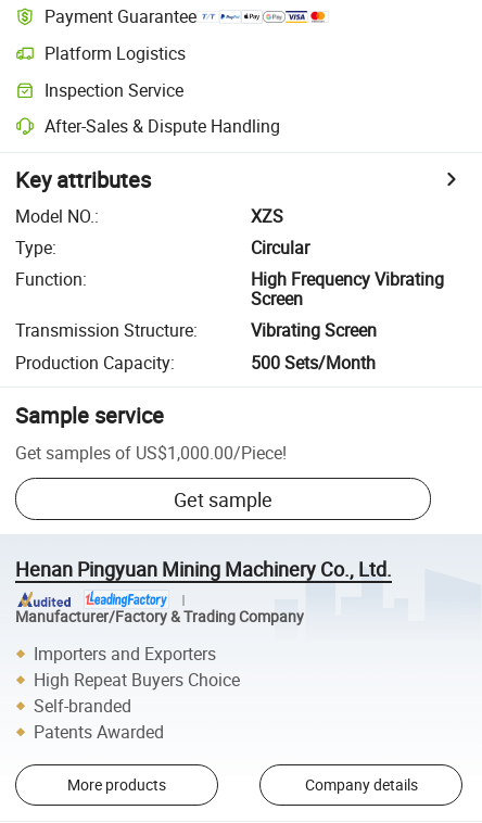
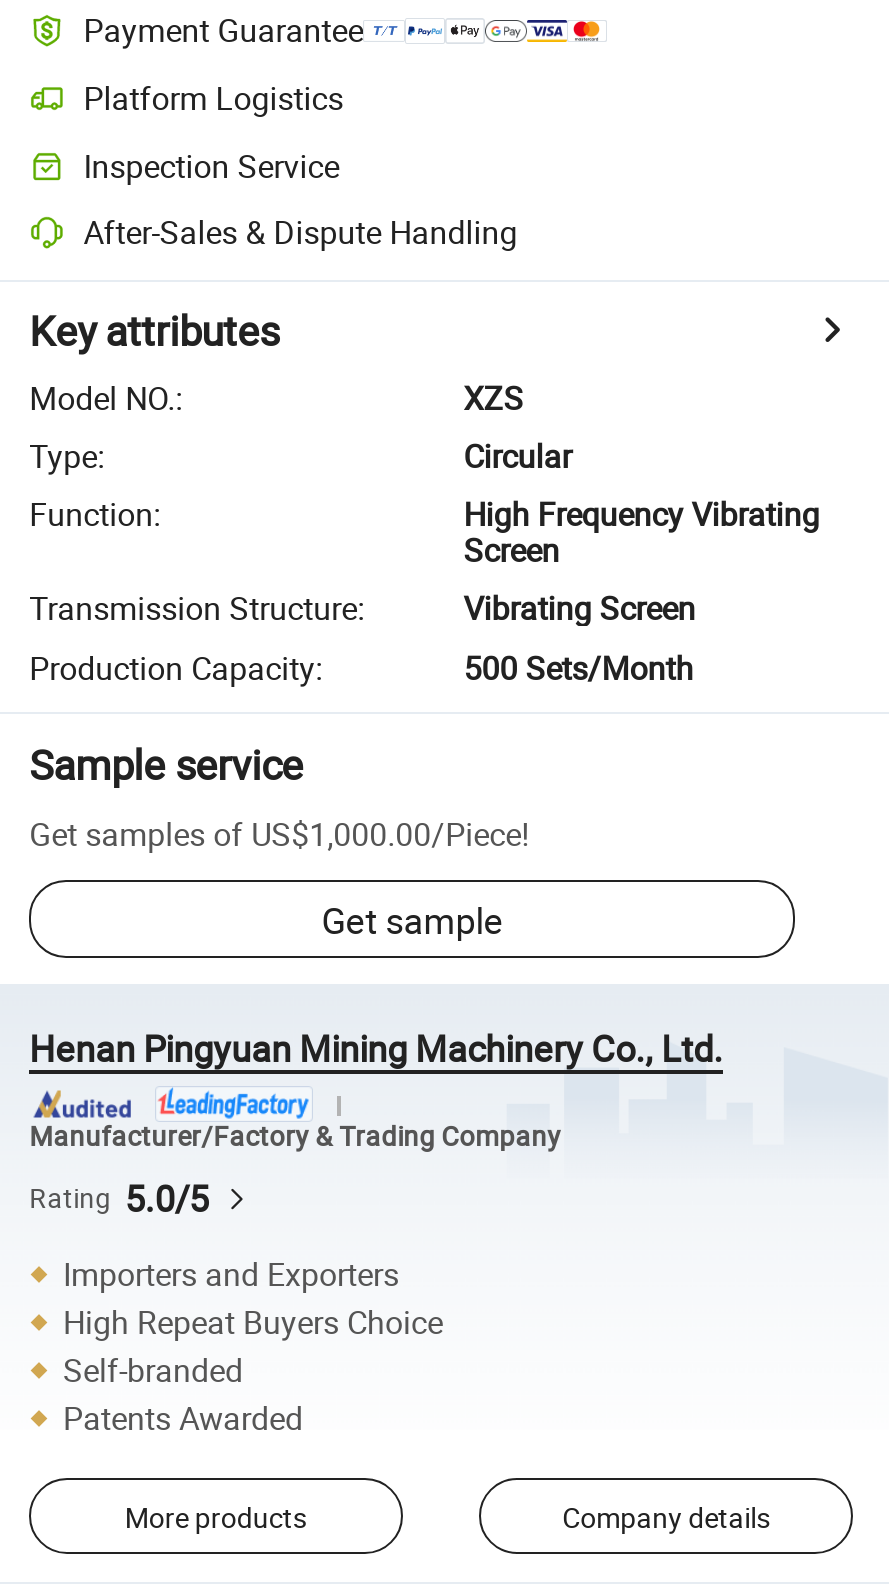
none -> [29,1174,209,1222] Rating 5.0/5

